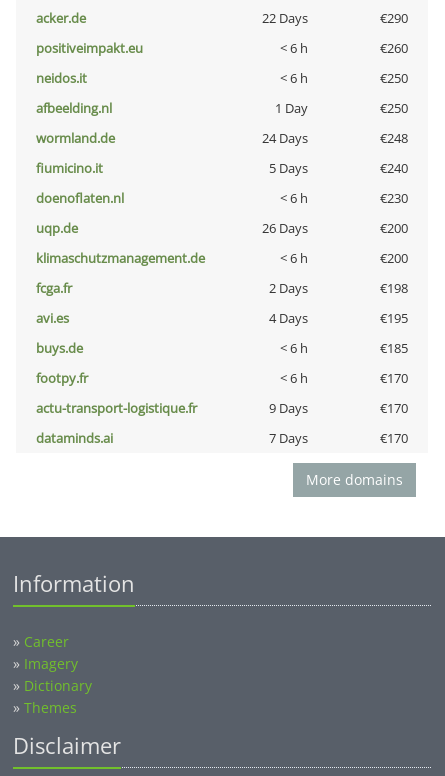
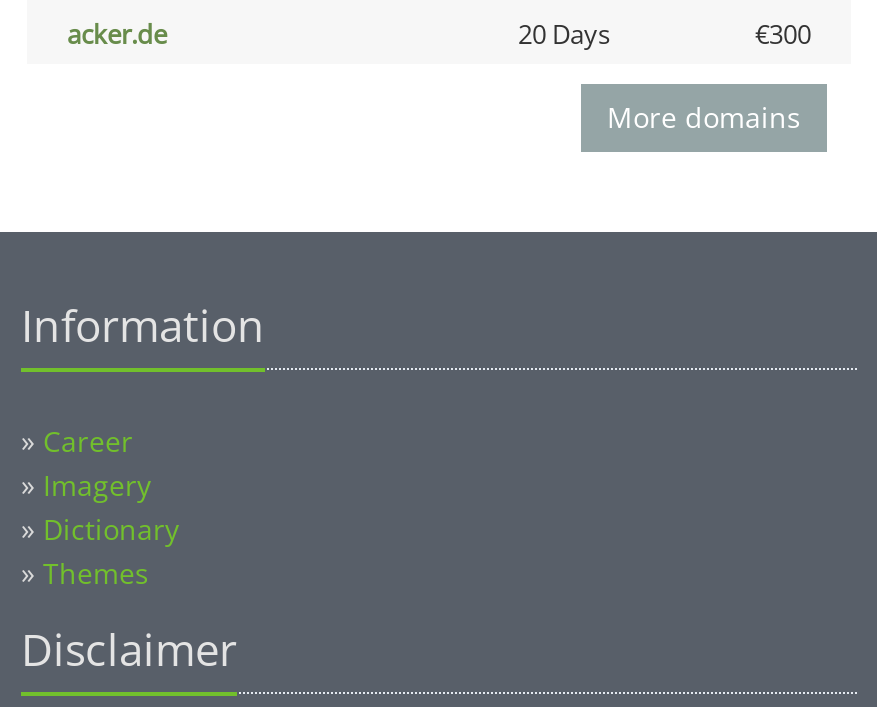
[36,9,408,447] 22 Days | €290 | positiveimpakt.eu | < 6 h | €260 | neidos.it | < 6 h | €250 | afbeelding.nl | 1 Day | €250 | wormland.de | 24 Days | €248 | fiumicino.it | 5 Days | €240 | doenoflaten.nl | < 6 h | €230 | uqp.de | 26 Days | €200 | klimaschutzmanagement.de | < 6 h | €200 | fcga.fr | 2 Days | €198 | avi.es | 4 Days | €195 | buys.de | < 6 h | €185 | footpy.fr | < 6 h | €170 | actu-transport-logistique.fr | 9 Days | €170 | dataminds.ai | 7 Days | €170 -> [518,16,811,52] 20 Days | €300

